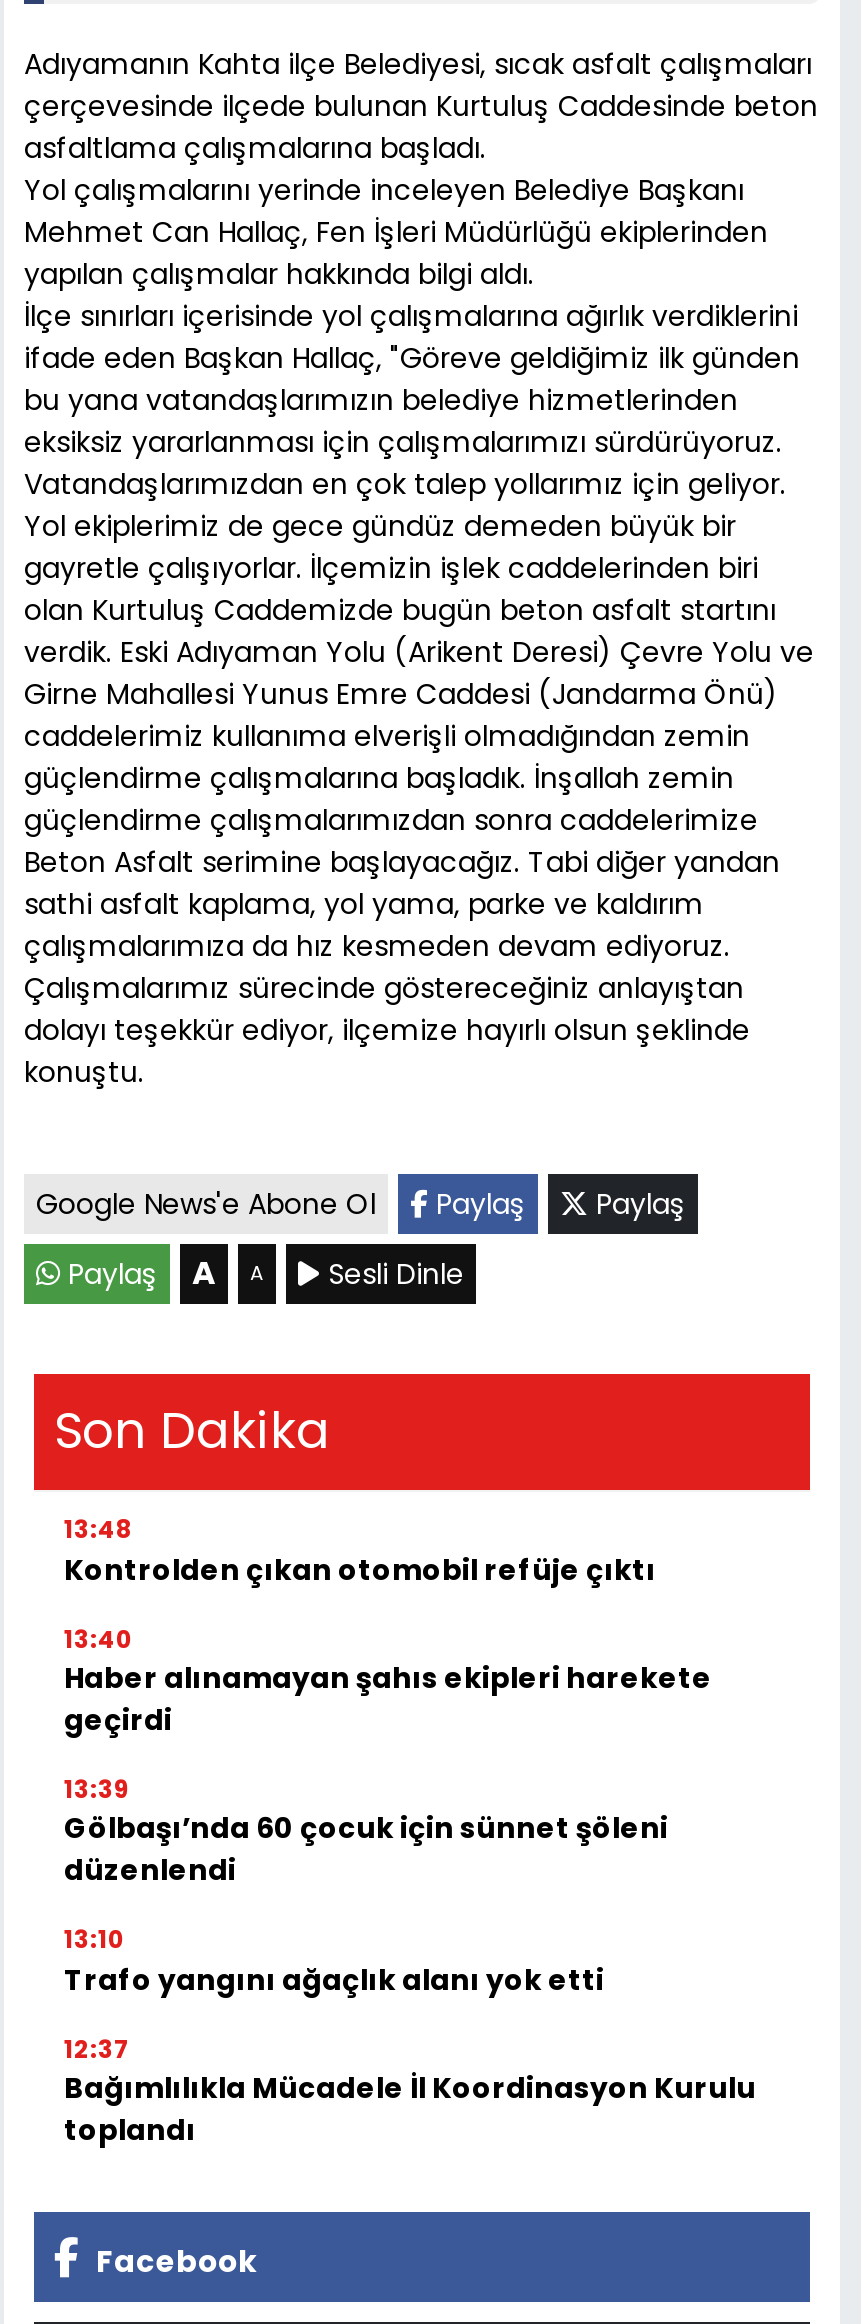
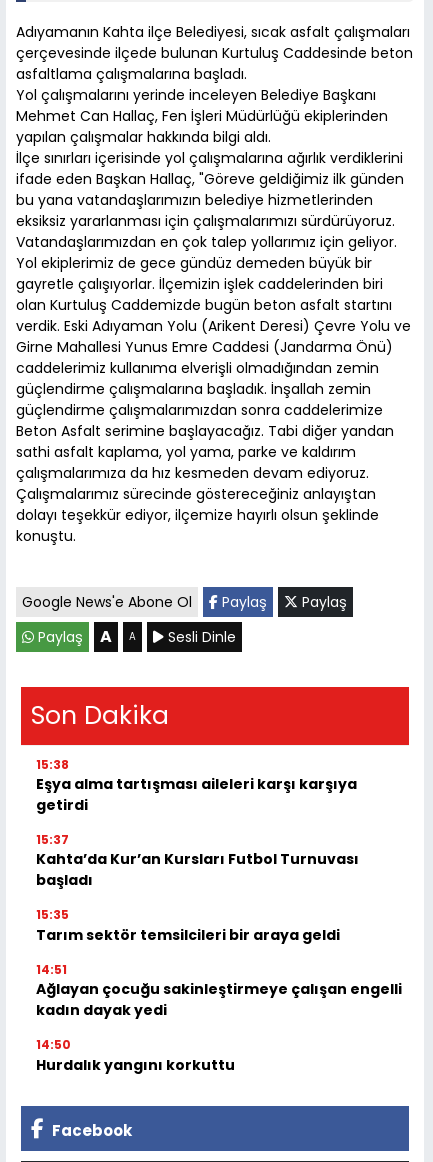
[64,1512,656,1590] 13:48 | Kontrolden çıkan otomobil refüje çıktı -> [36,756,357,815] 15:38 | Eşya alma tartışması aileleri karşı karşıya | getirdi
[64,1622,712,1740] 13:40 | Haber alınamayan şahıs ekipleri harekete | geçirdi -> [36,831,359,890] 15:37 | Kahta’da Kur’an Kursları Futbol Turnuvası | başladı
[64,1772,668,1890] 13:39 | Gölbaşı’nda 60 çocuk için sünnet şöleni | düzenlendi -> [36,906,340,945] 15:35 | Tarım sektör temsilcileri bir araya geldi
[64,1922,604,2000] 13:10 | Trafo yangını ağaçlık alanı yok etti -> [36,961,402,1020] 14:51 | Ağlayan çocuğu sakinleştirmeye çalışan engelli | kadın dayak yedi
[64,2032,756,2150] 12:37 | Bağımlılıkla Mücadele İl Koordinasyon Kurulu | toplandı -> [36,1036,235,1075] 14:50 | Hurdalık yangını korkuttu

